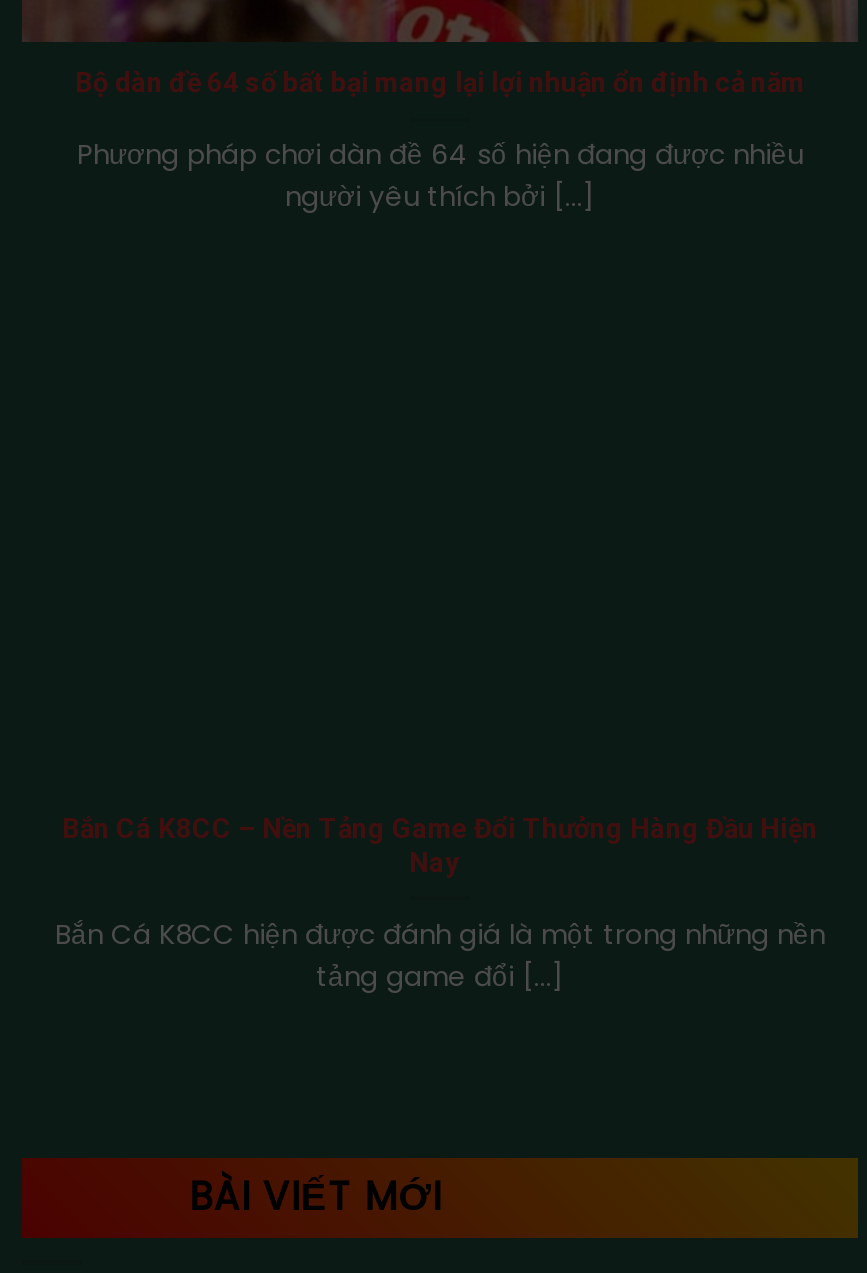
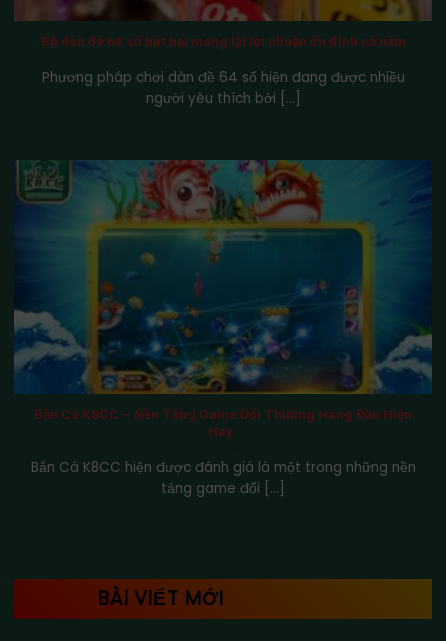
none -> [13,159,433,395] [image]

